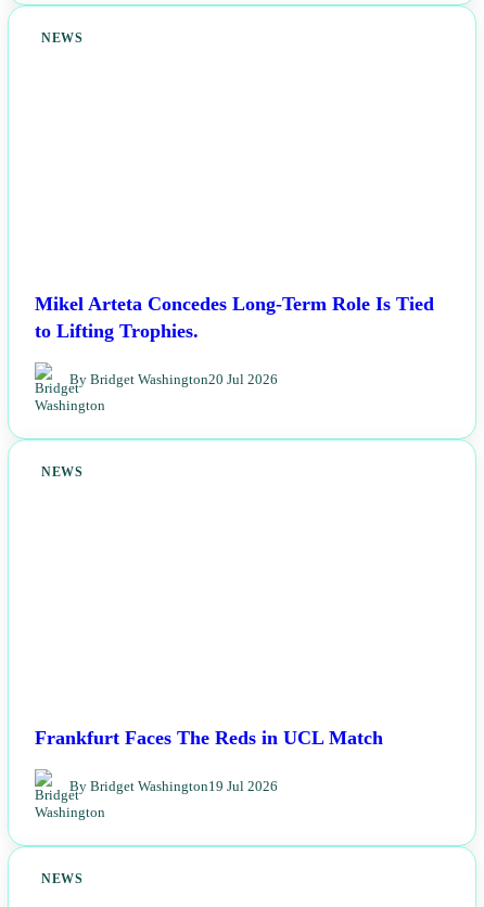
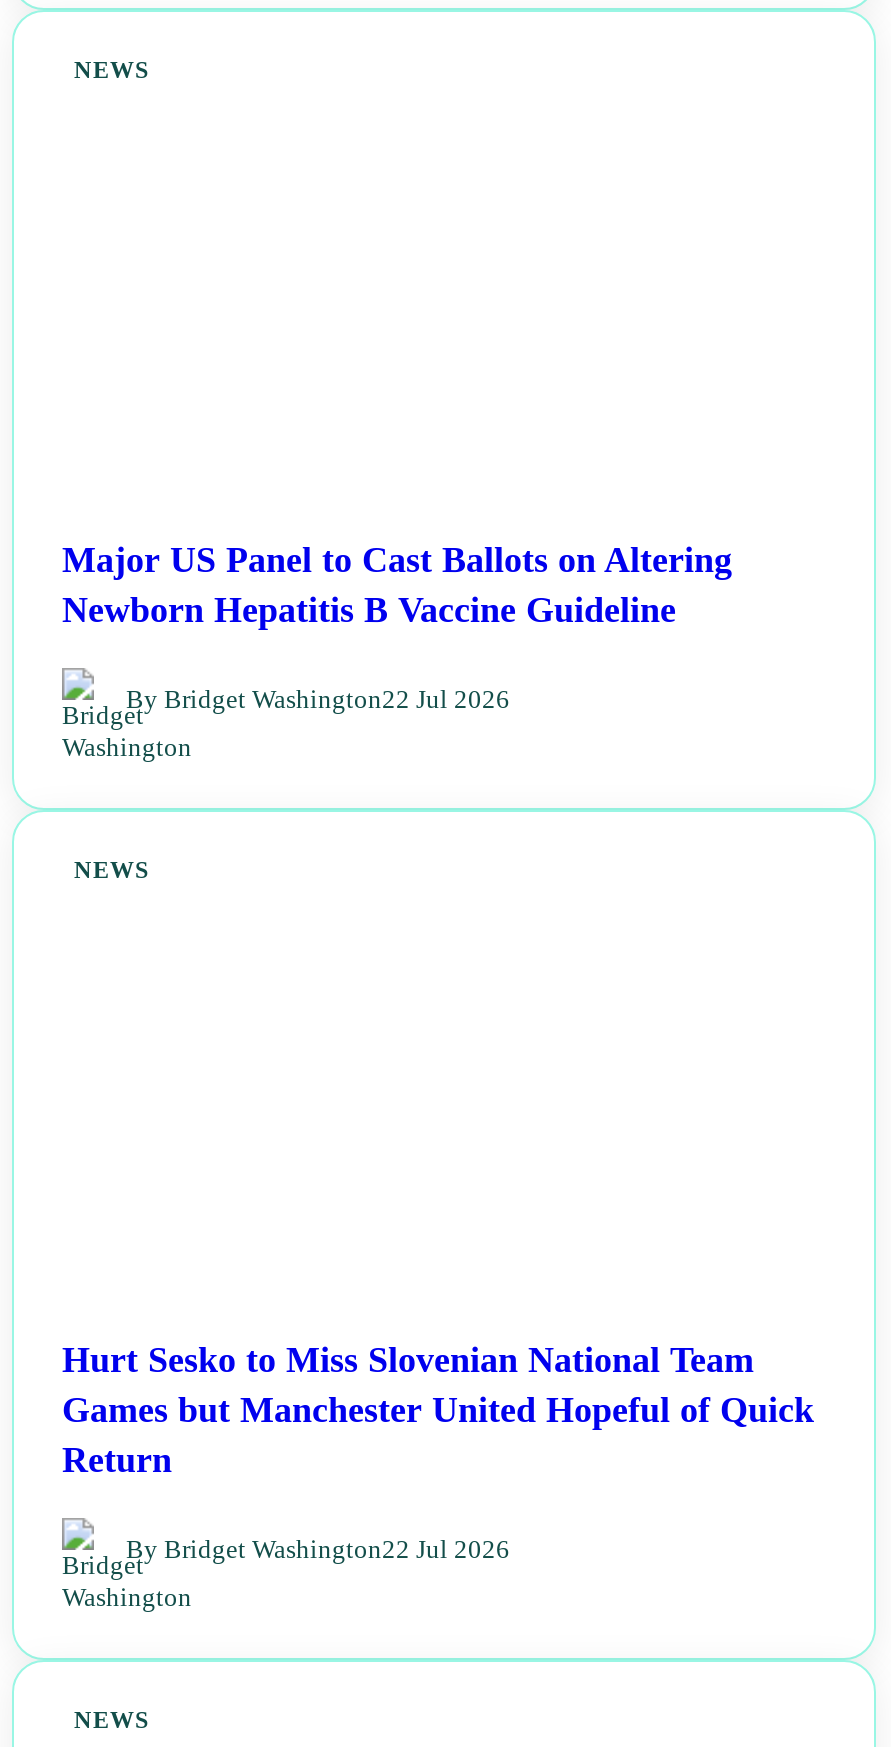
[35,293,434,342] Mikel Arteta Concedes Long-Term Role Is Tied | to Lifting Trophies. -> [62,540,732,630] Major US Panel to Cast Ballots on Altering | Newborn Hepatitis B Vaccine Guideline
[69,371,278,387] By Bridget Washington20 Jul 2026 -> [126,684,510,714] By Bridget Washington22 Jul 2026
[35,727,383,749] Frankfurt Faces The Reds in UCL Match -> [62,1340,814,1480] Hurt Sesko to Miss Slovenian National Team | Games but Manchester United Hopeful of Quick | Return
[69,778,278,794] By Bridget Washington19 Jul 2026 -> [126,1534,510,1564] By Bridget Washington22 Jul 2026

